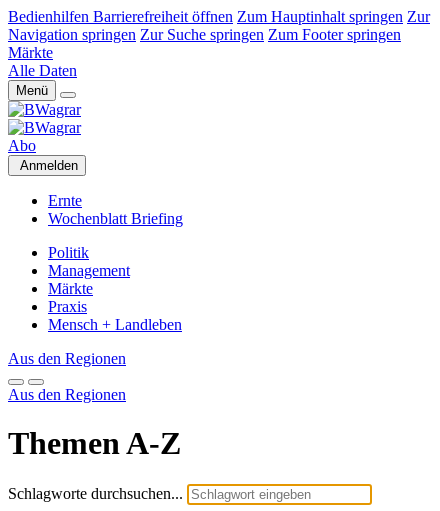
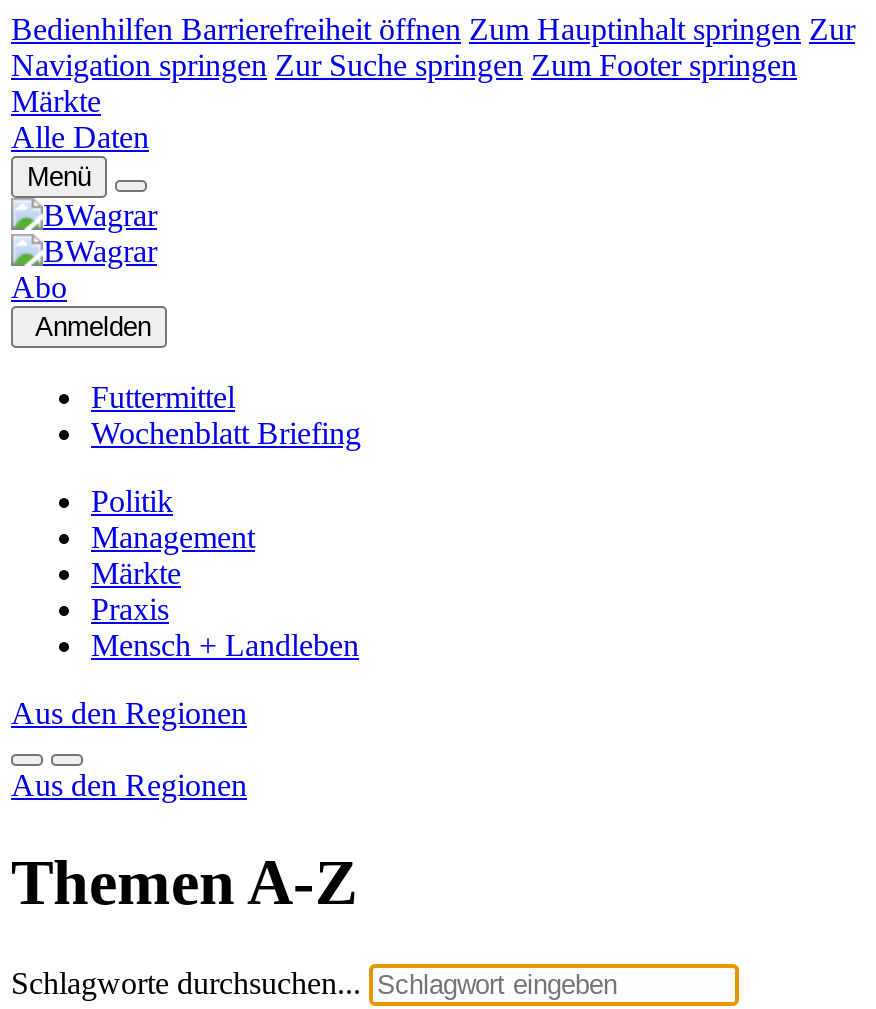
[48,192,82,209] Ernte -> [91,380,235,414] Futtermittel

